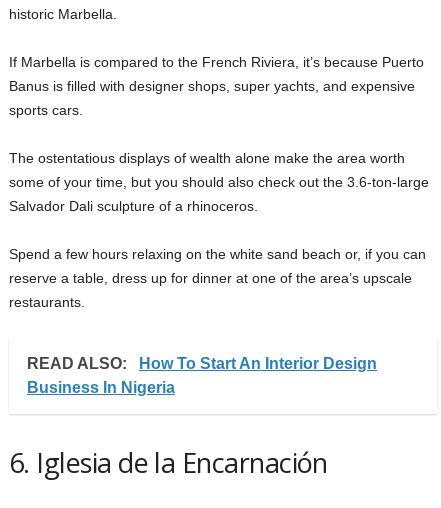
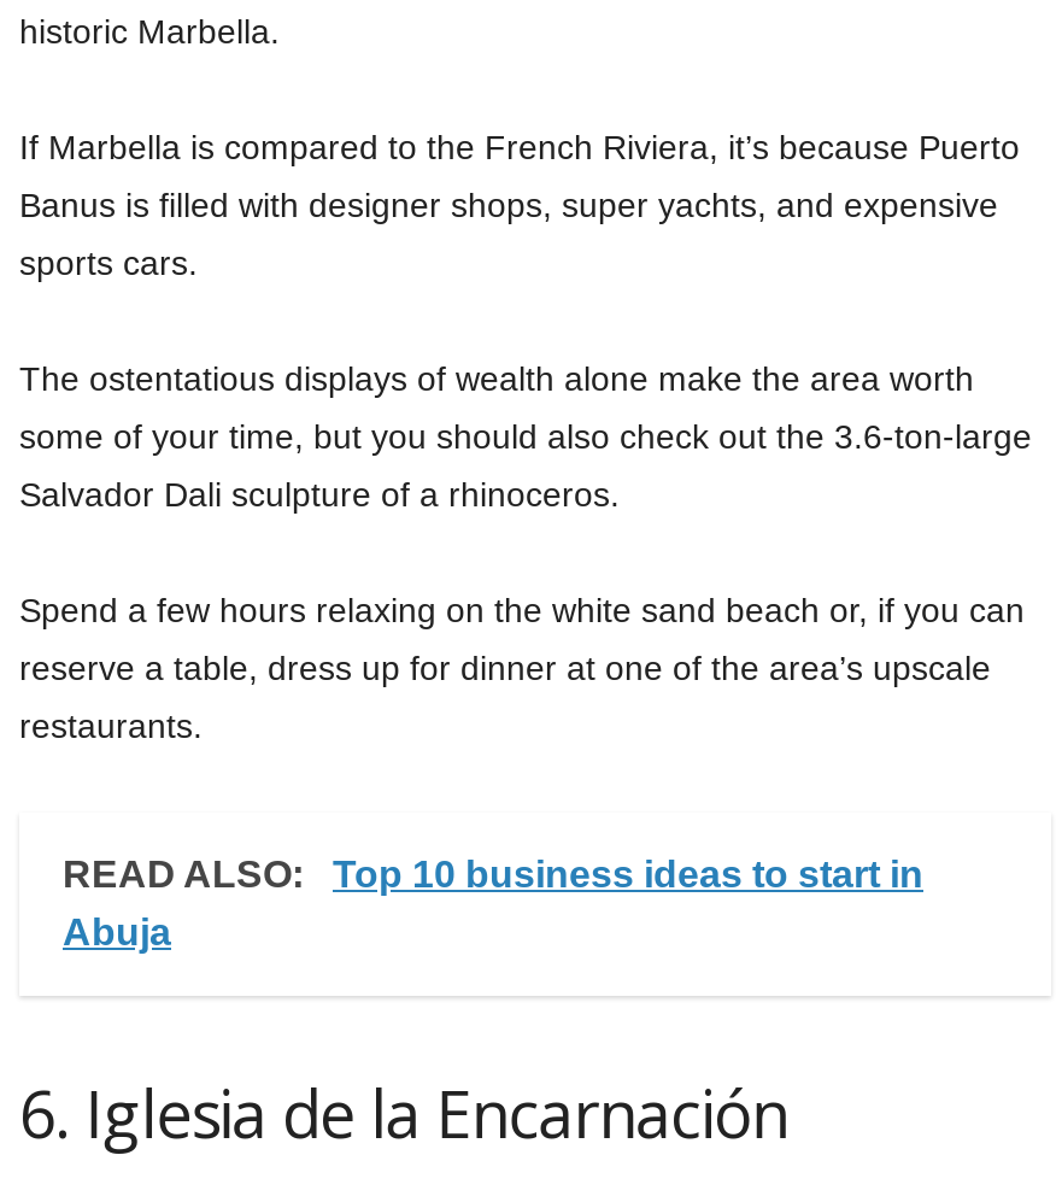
[27,355,377,396] READ ALSO: How To Start An Interior Design | Business In Nigeria -> [63,854,923,952] READ ALSO: Top 10 business ideas to start in | Abuja

